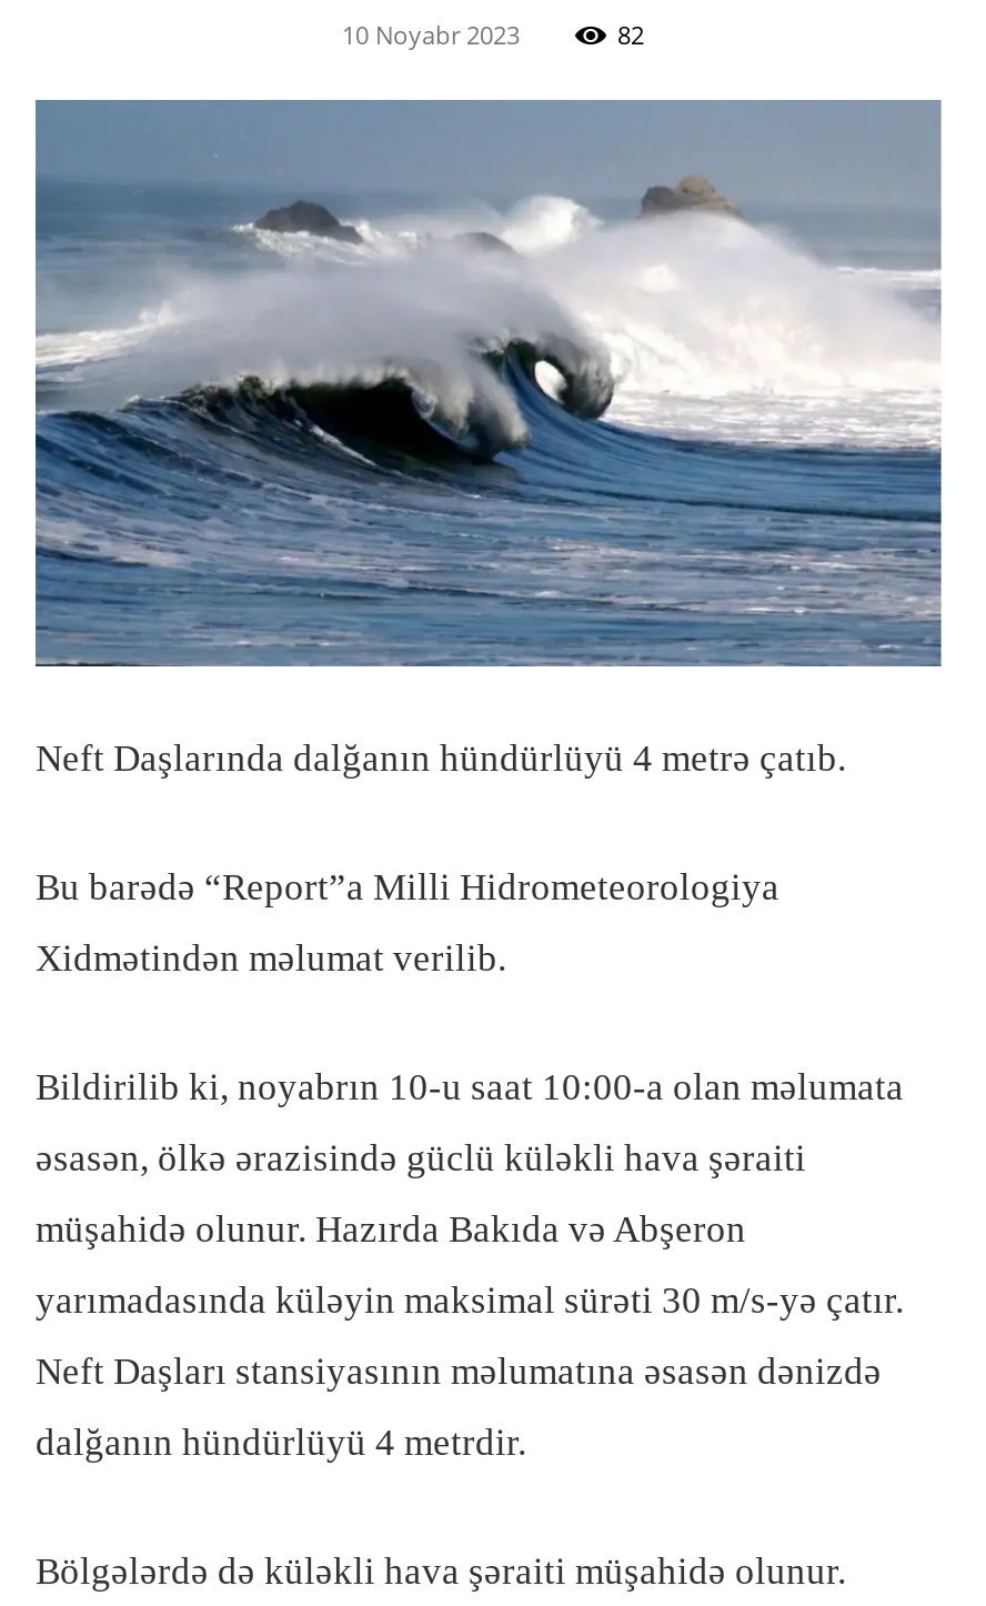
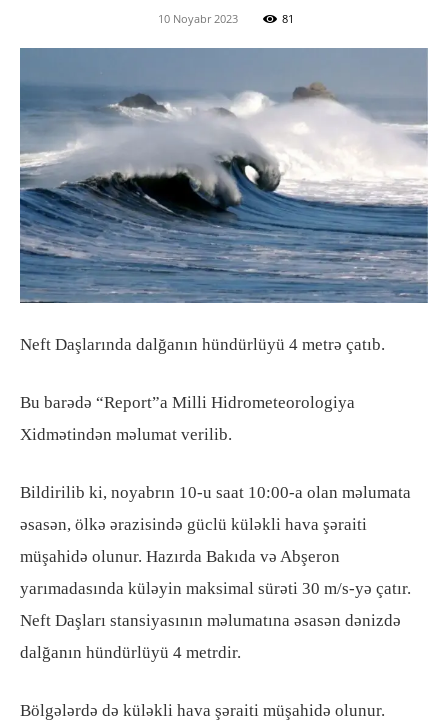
[617,18,644,51] 82 -> [282,11,294,26] 81

